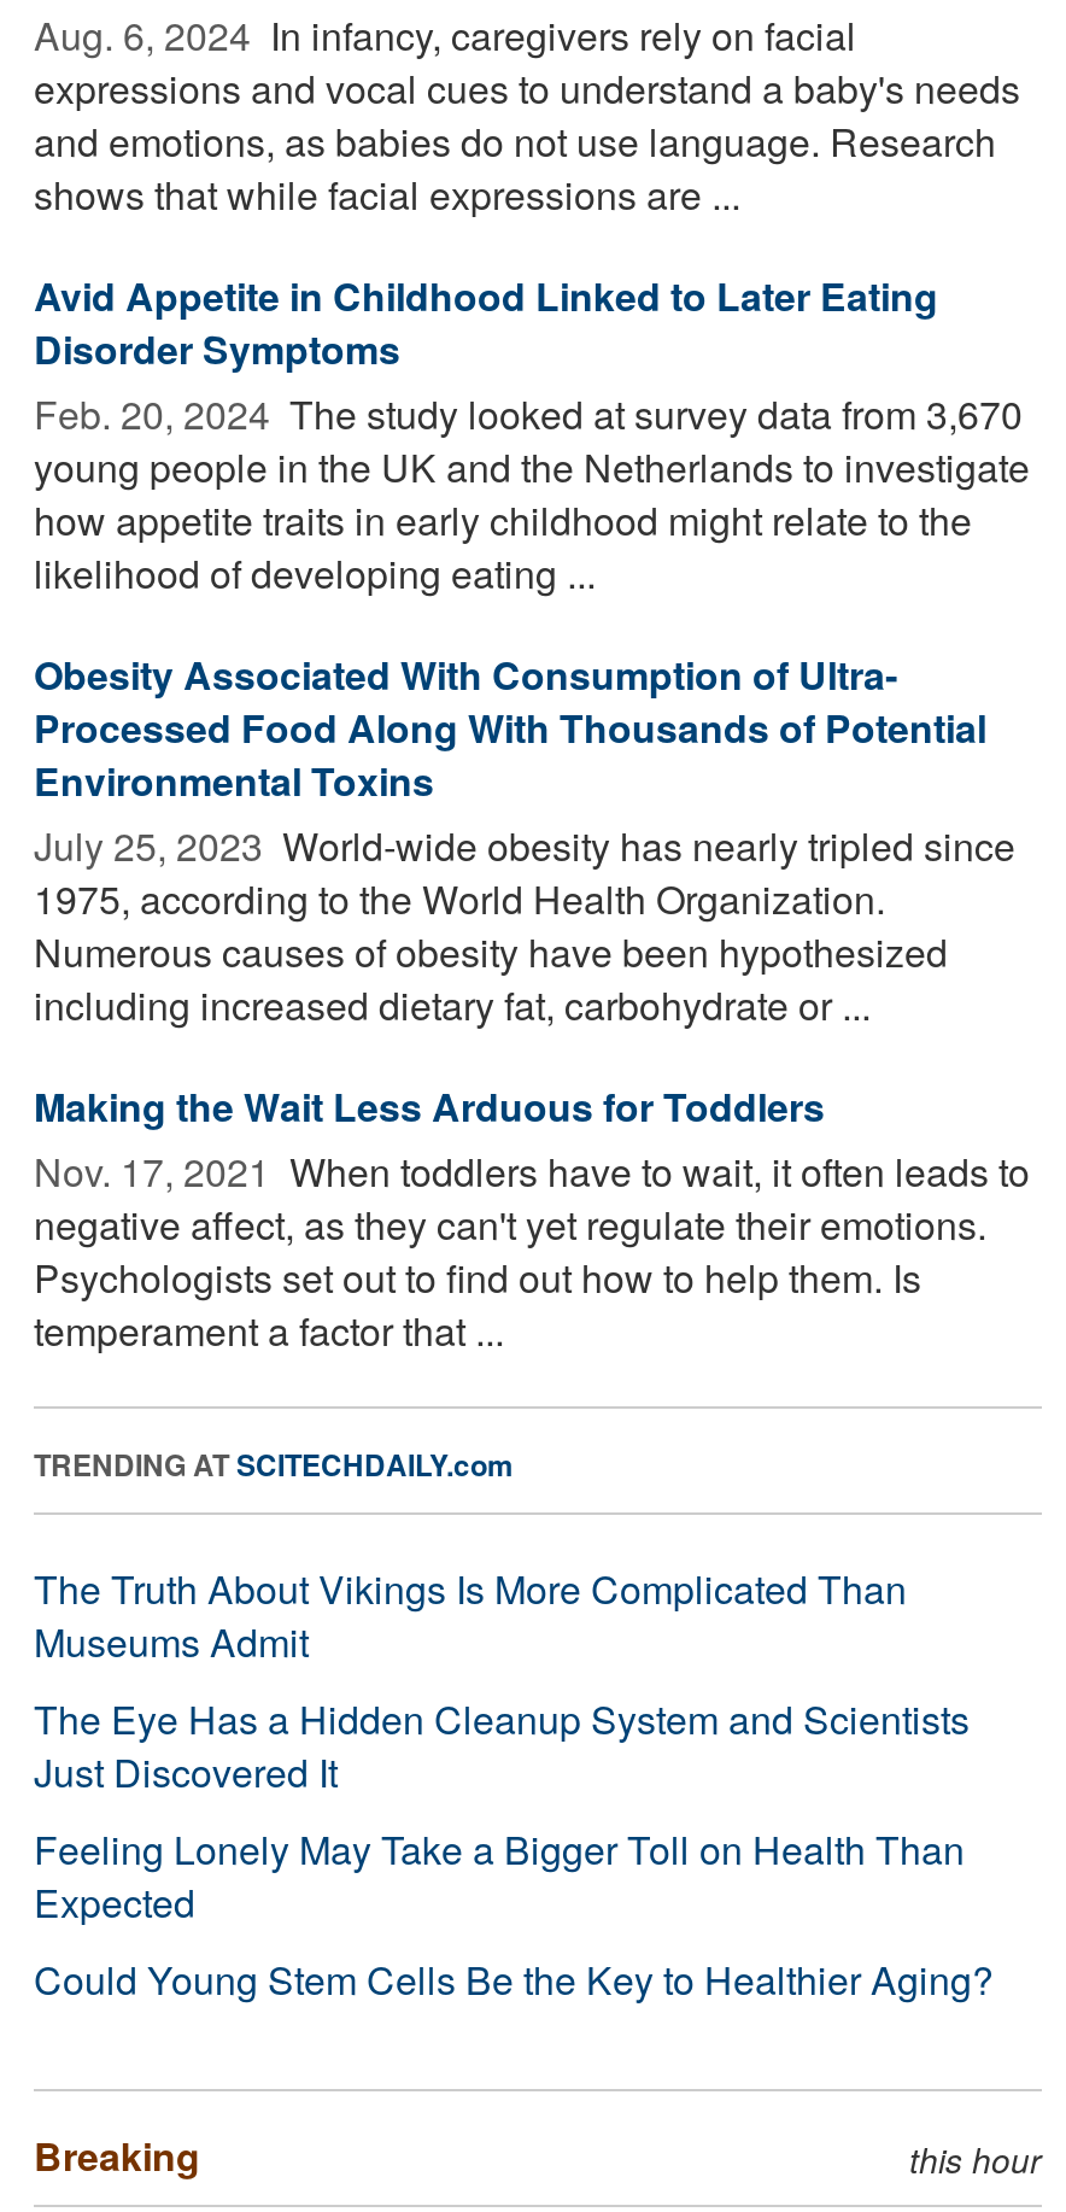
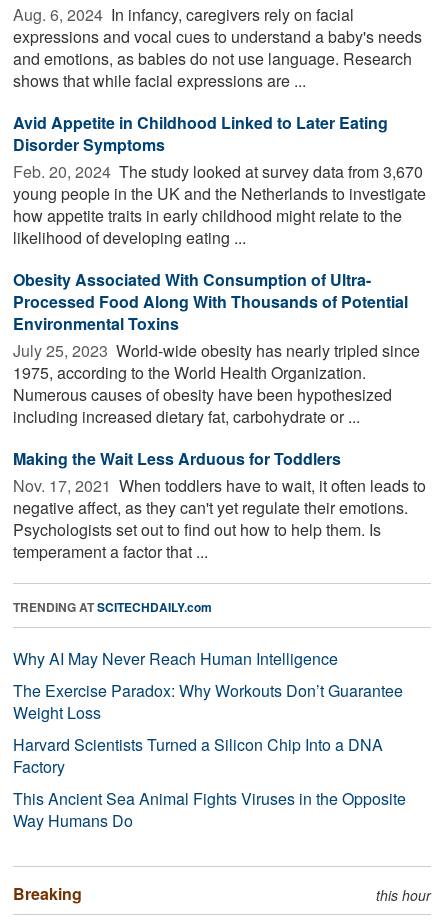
[34,1560,994,2006] The Truth About Vikings Is More Complicated Than | Museums Admit | The Eye Has a Hidden Cleanup System and Scientists | Just Discovered It | Feeling Lonely May Take a Bigger Toll on Health Than | Expected | Could Young Stem Cells Be the Key to Healthier Aging? -> [13,647,406,832] Why AI May Never Reach Human Intelligence | The Exercise Paradox: Why Workouts Don’t Guarantee | Weight Loss | Harvard Scientists Turned a Silicon Chip Into a DNA | Factory | This Ancient Sea Animal Fights Viruses in the Opposite | Way Humans Do

